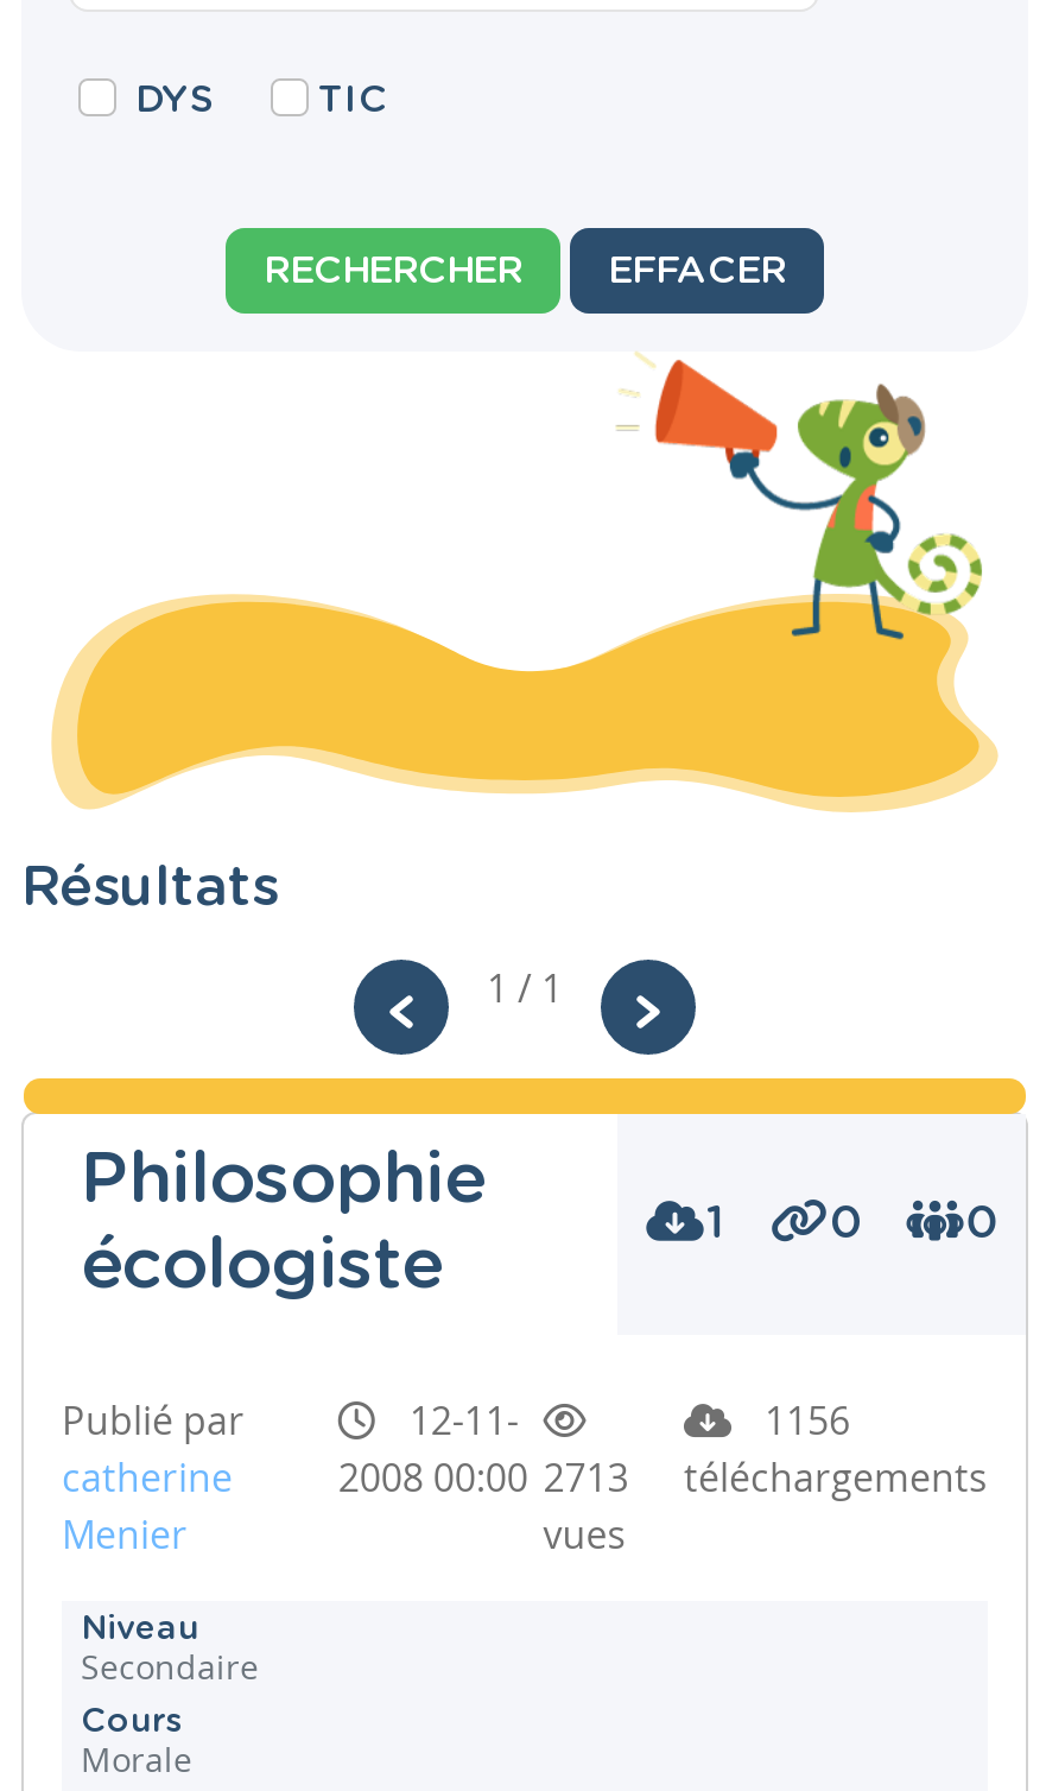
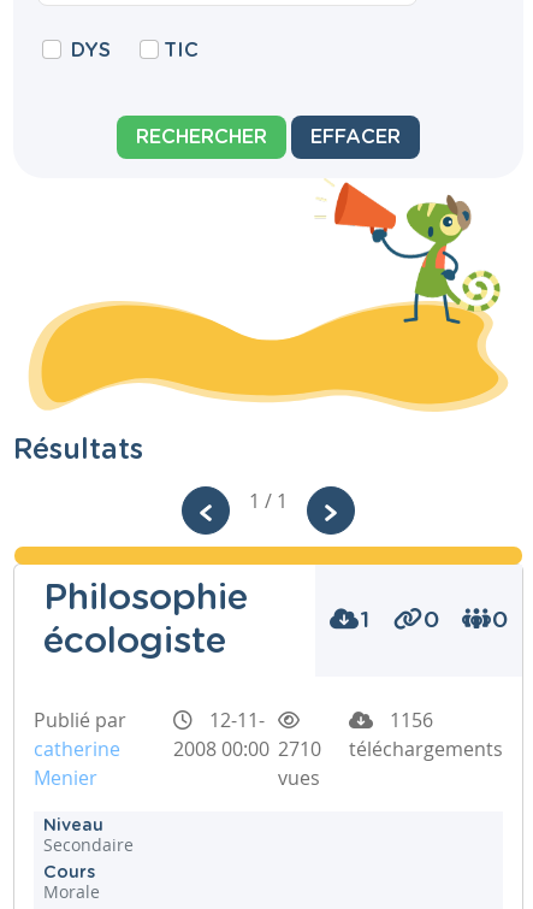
[338,1451,988,1503] 2008 00:00 2713 téléchargements -> [174,735,503,762] 2008 00:00 2710 téléchargements

